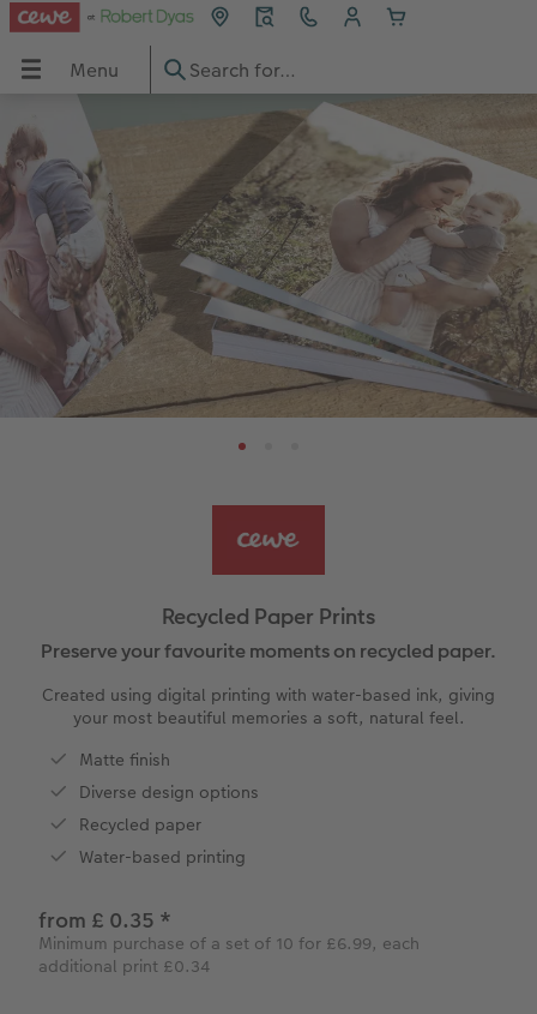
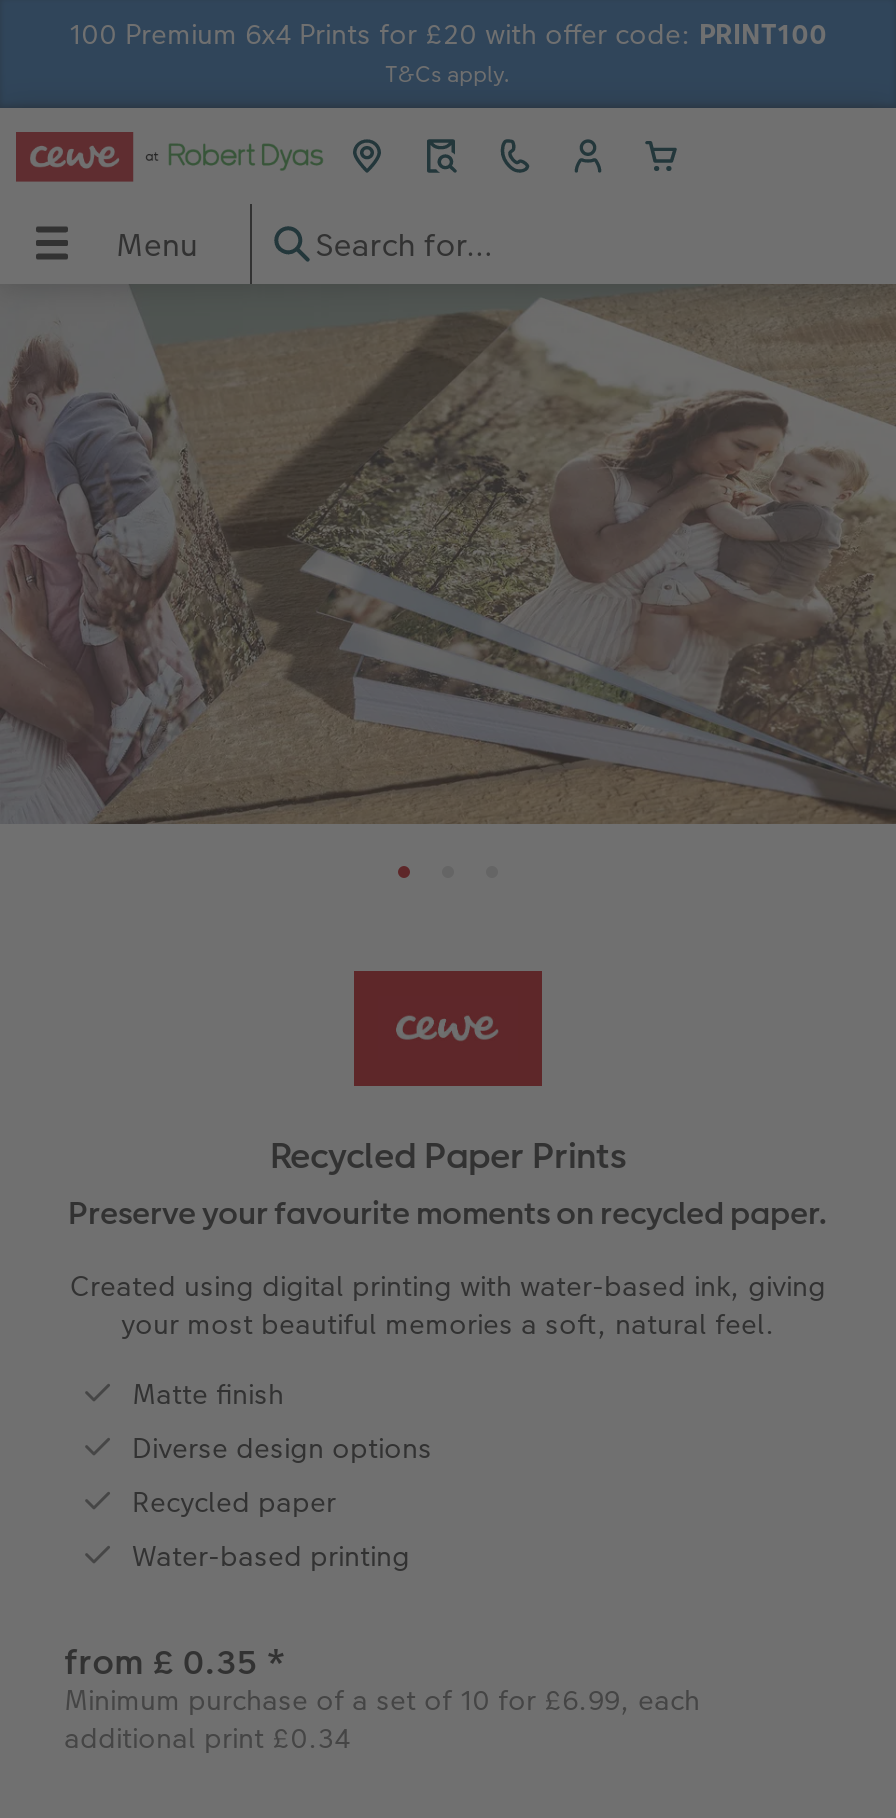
none -> [69,14,827,90] 100 Premium 6x4 Prints for £20 with offer code: PRINT100 | T&Cs apply.

